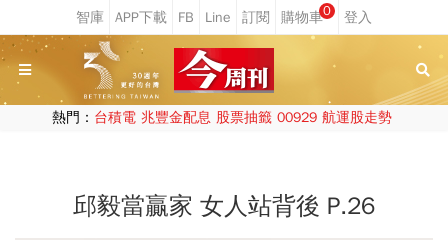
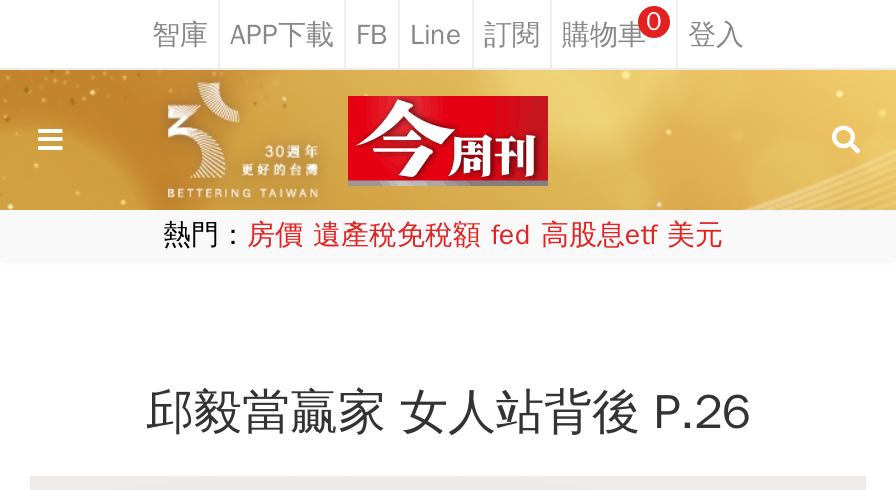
[51,109,391,126] 熱門：台積電 兆豐金配息 股票抽籤 00929 航運股走勢 -> [163,218,723,252] 熱門：房價 遺產稅免稅額 fed 高股息etf 美元

